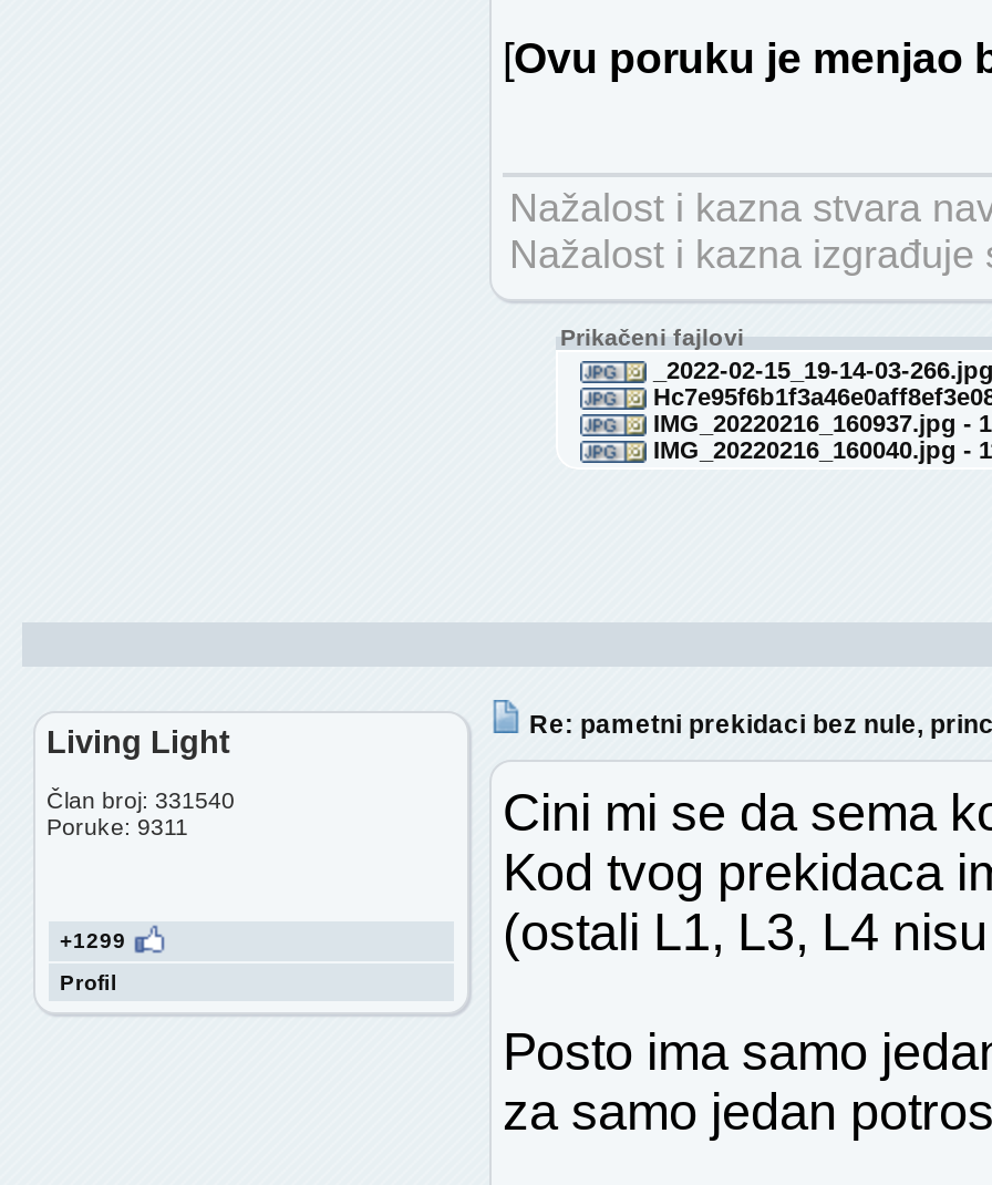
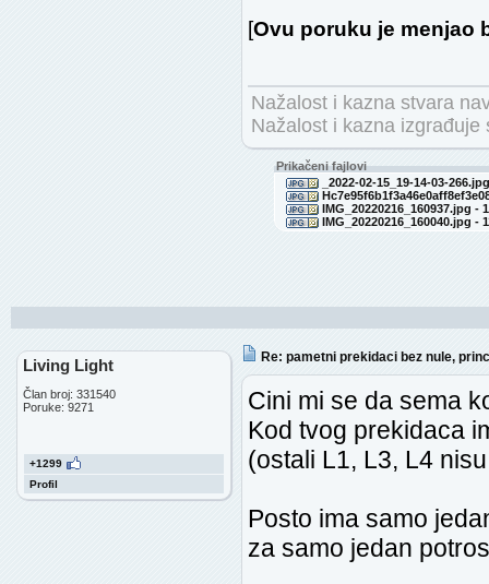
[46,812,188,839] Poruke: 9311 -> [23,400,94,413] Poruke: 9271

